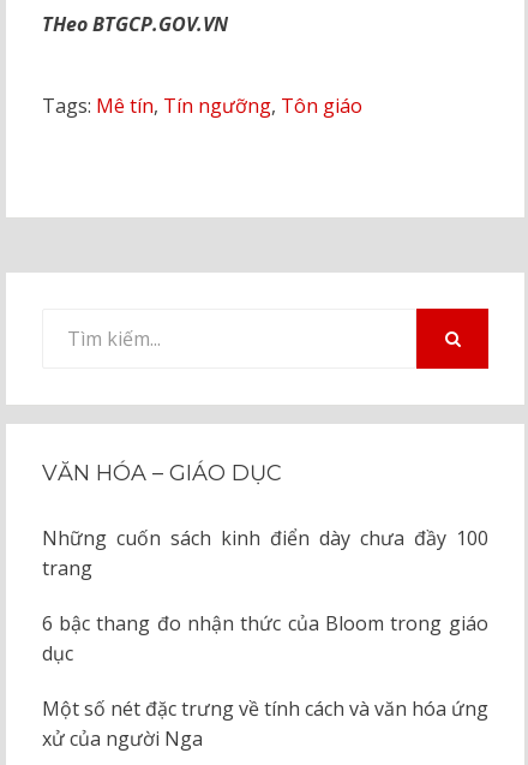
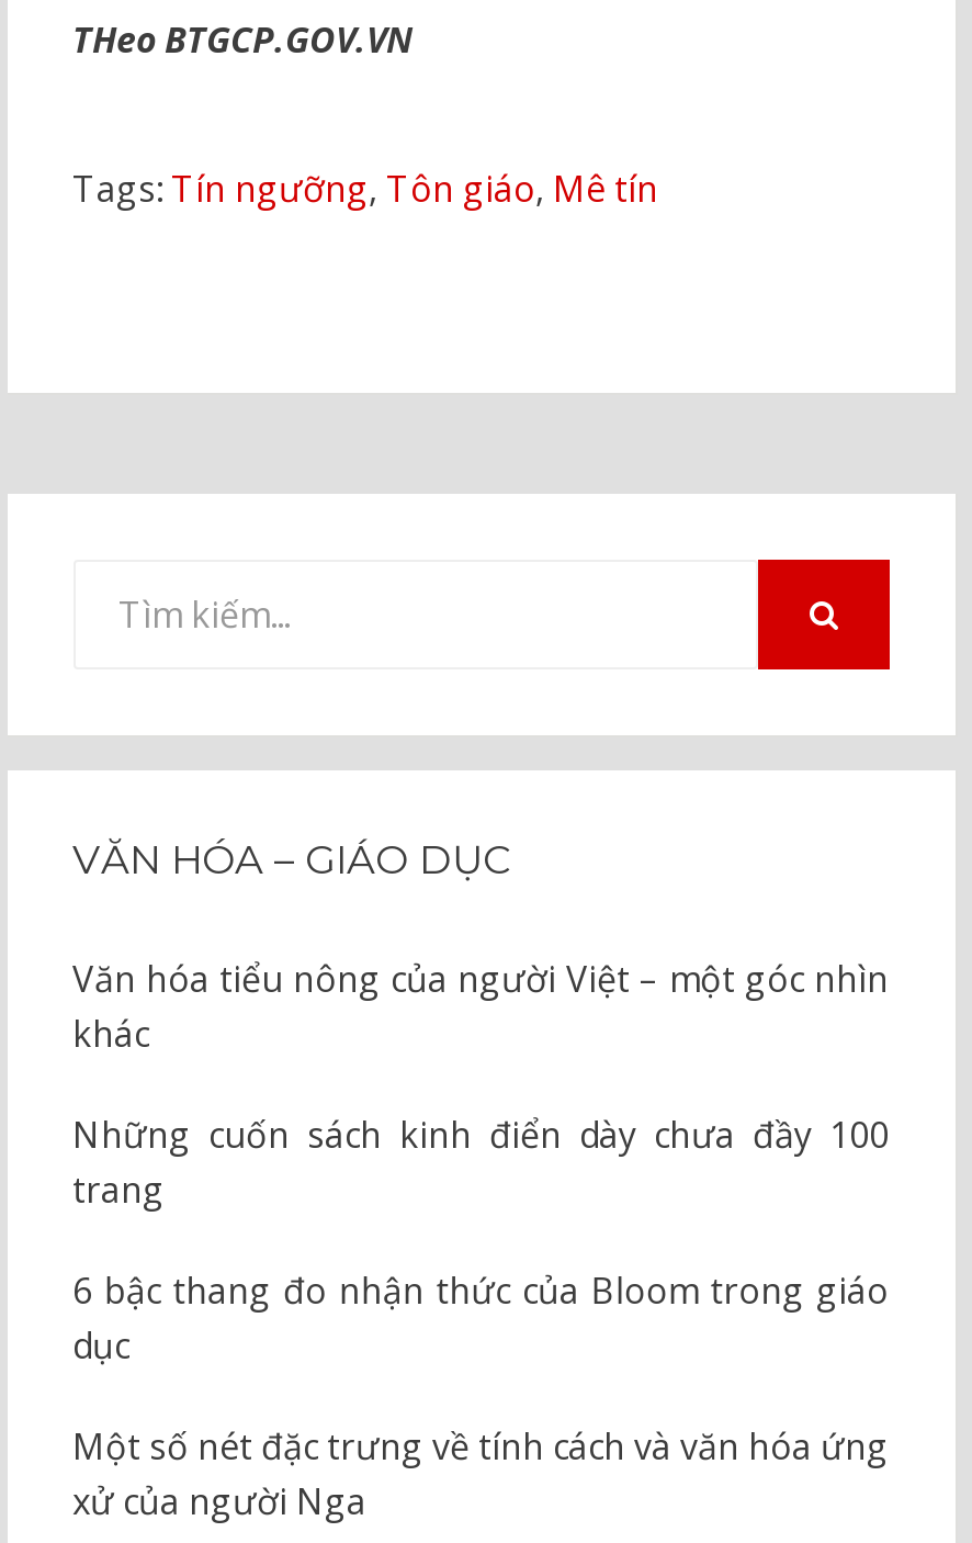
[41,92,362,119] Tags: Mê tín, Tín ngưỡng, Tôn giáo -> [72,165,658,213] Tags: Tín ngưỡng, Tôn giáo, Mê tín
none -> [72,955,889,1058] Văn hóa tiểu nông của người Việt – một góc nhìn | khác

